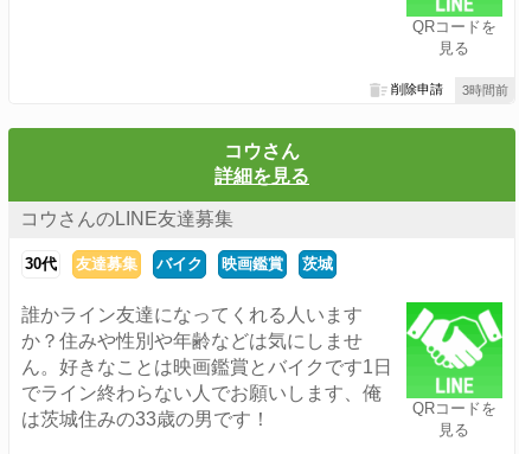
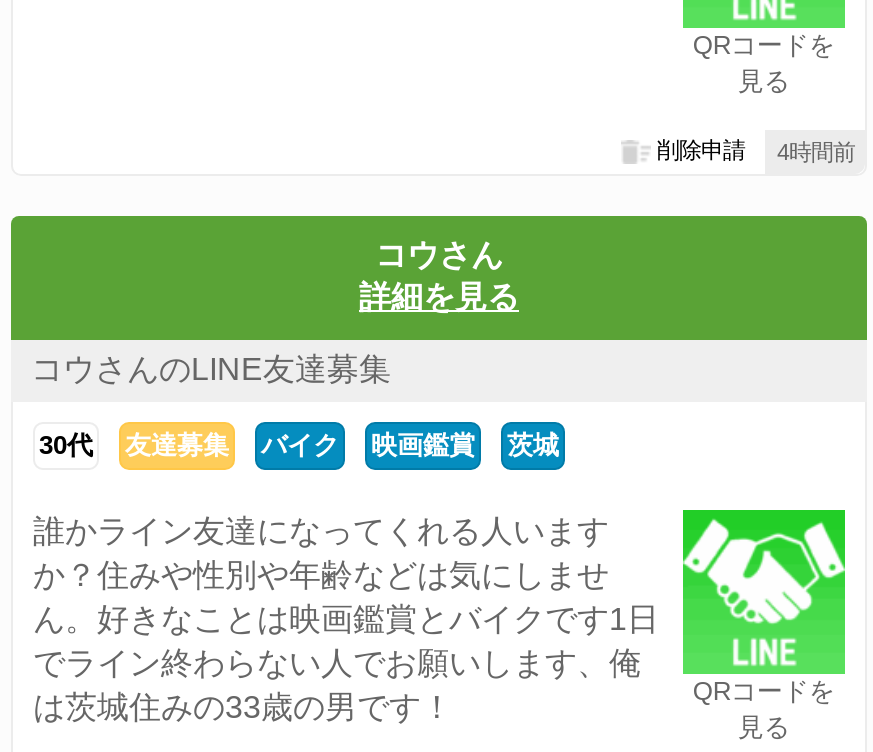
[391,82,508,97] 削除申請 3時間前 -> [657,138,855,164] 削除申請 4時間前

